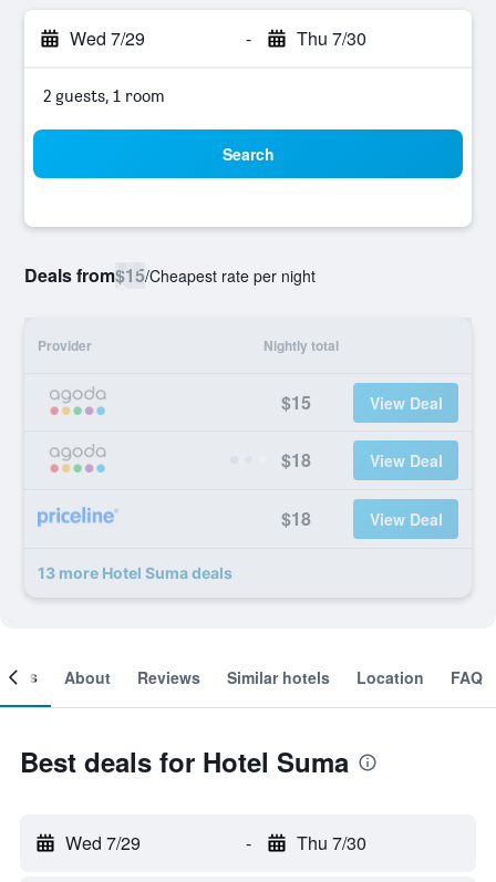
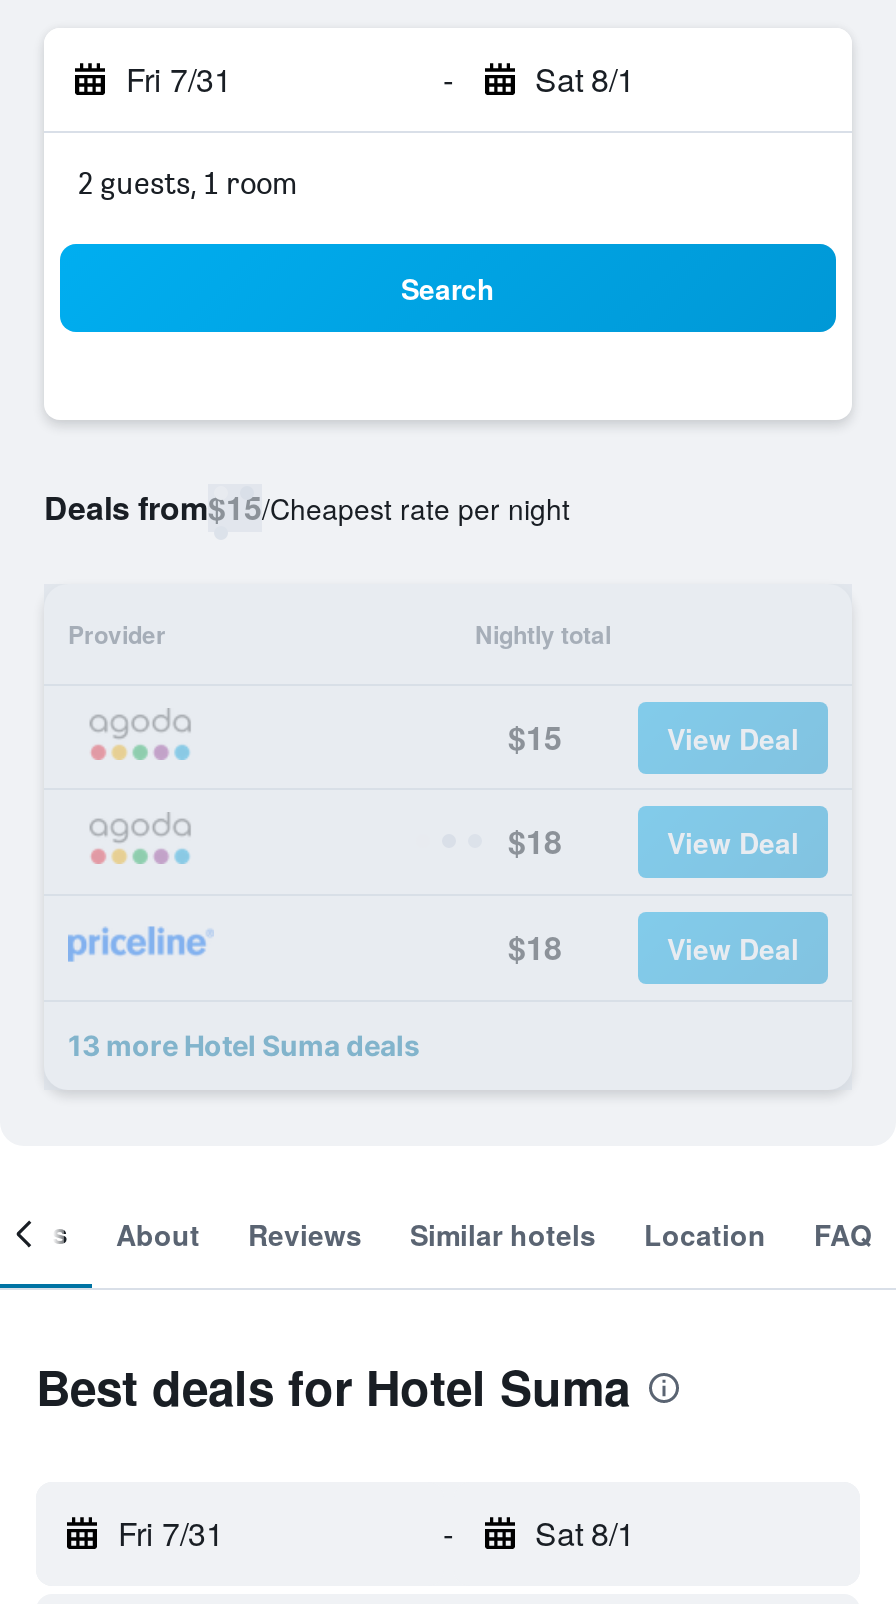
[70,25,145,51] Wed 7/29 -> [126,56,232,102] Fri 7/31
[296,25,366,51] Thu 7/30 -> [535,56,635,102] Sat 8/1
[65,830,141,855] Wed 7/29 -> [118,1510,224,1556] Fri 7/31
[296,830,366,855] Thu 7/30 -> [535,1510,635,1556] Sat 8/1

